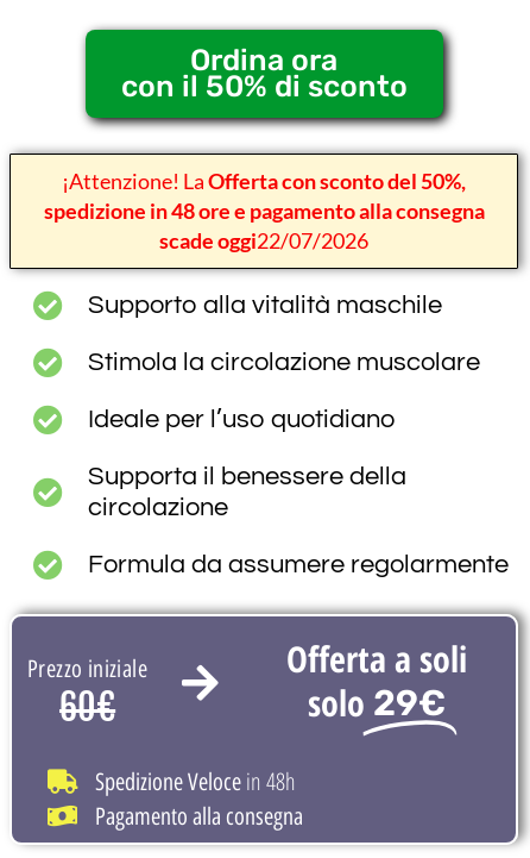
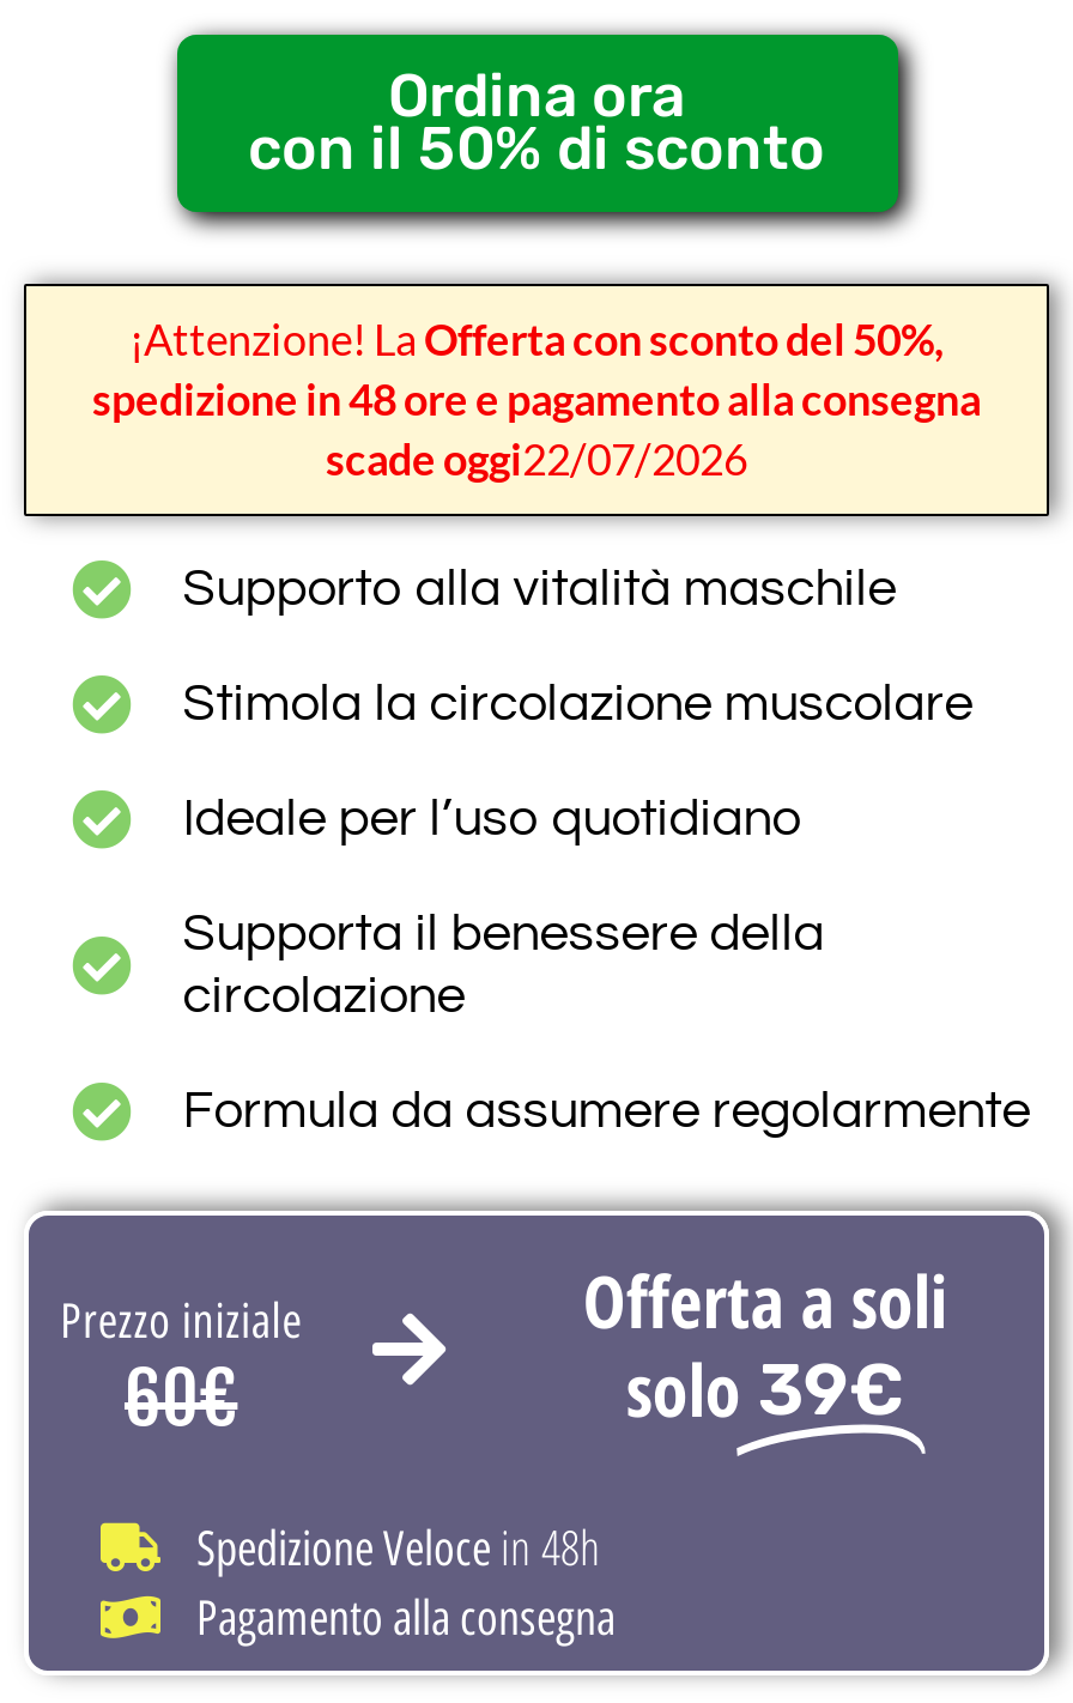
[308,678,446,727] solo 29€ -> [626,1340,904,1438] solo 39€

